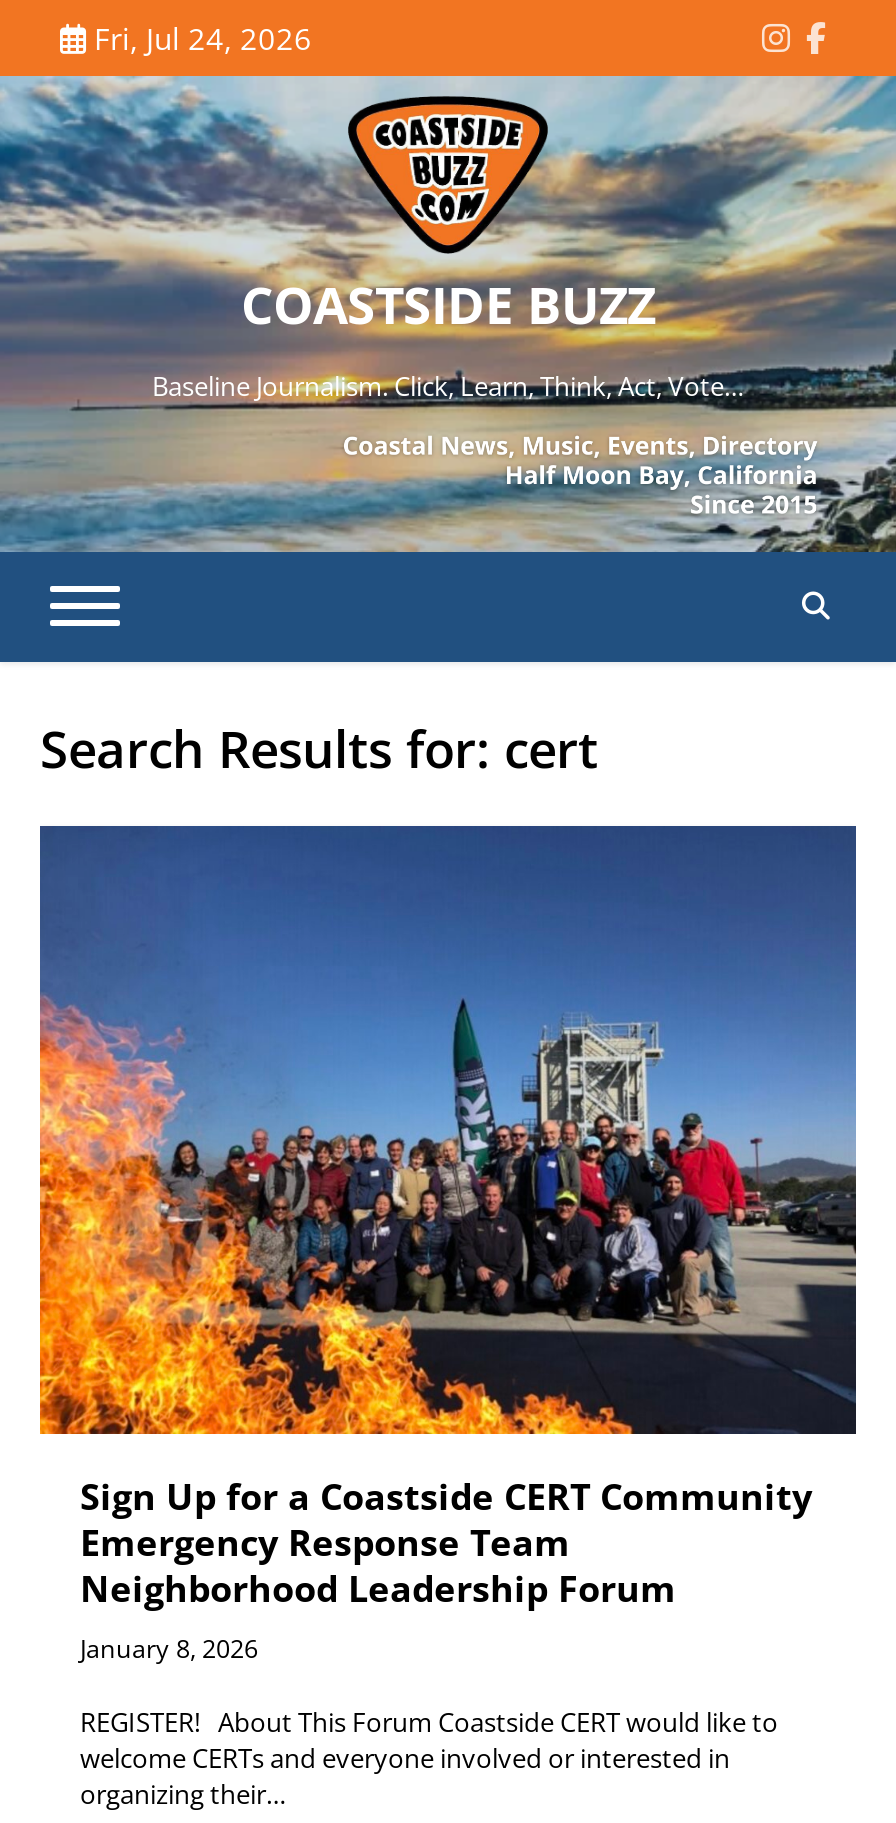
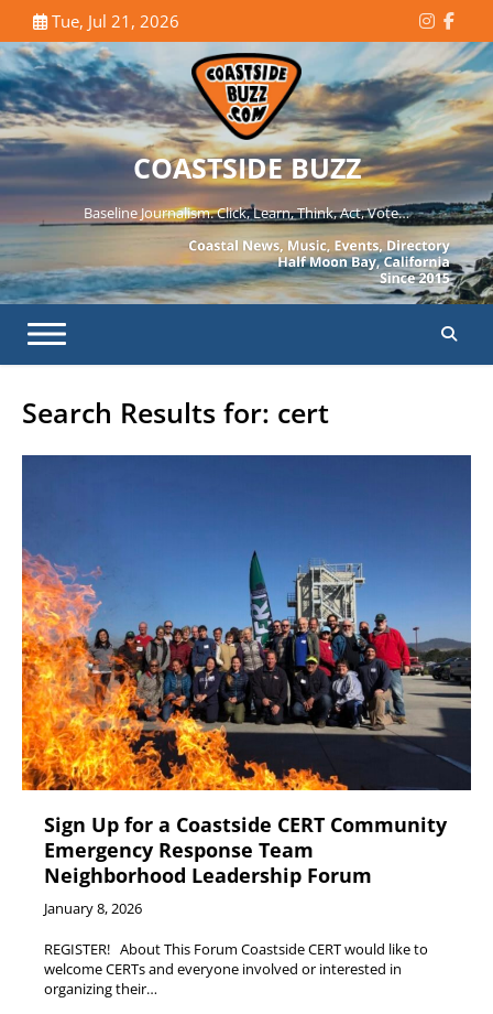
[94,18,312,58] Fri, Jul 24, 2026 -> [52,10,179,32] Tue, Jul 21, 2026

